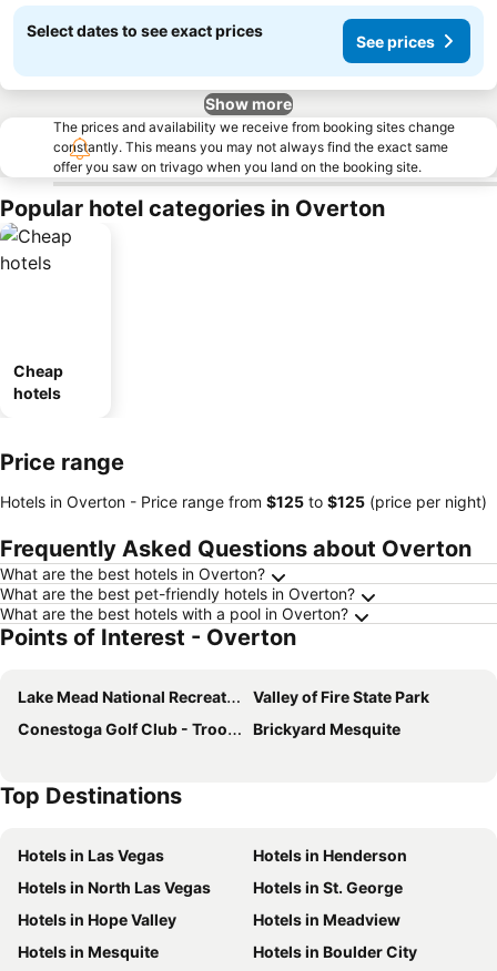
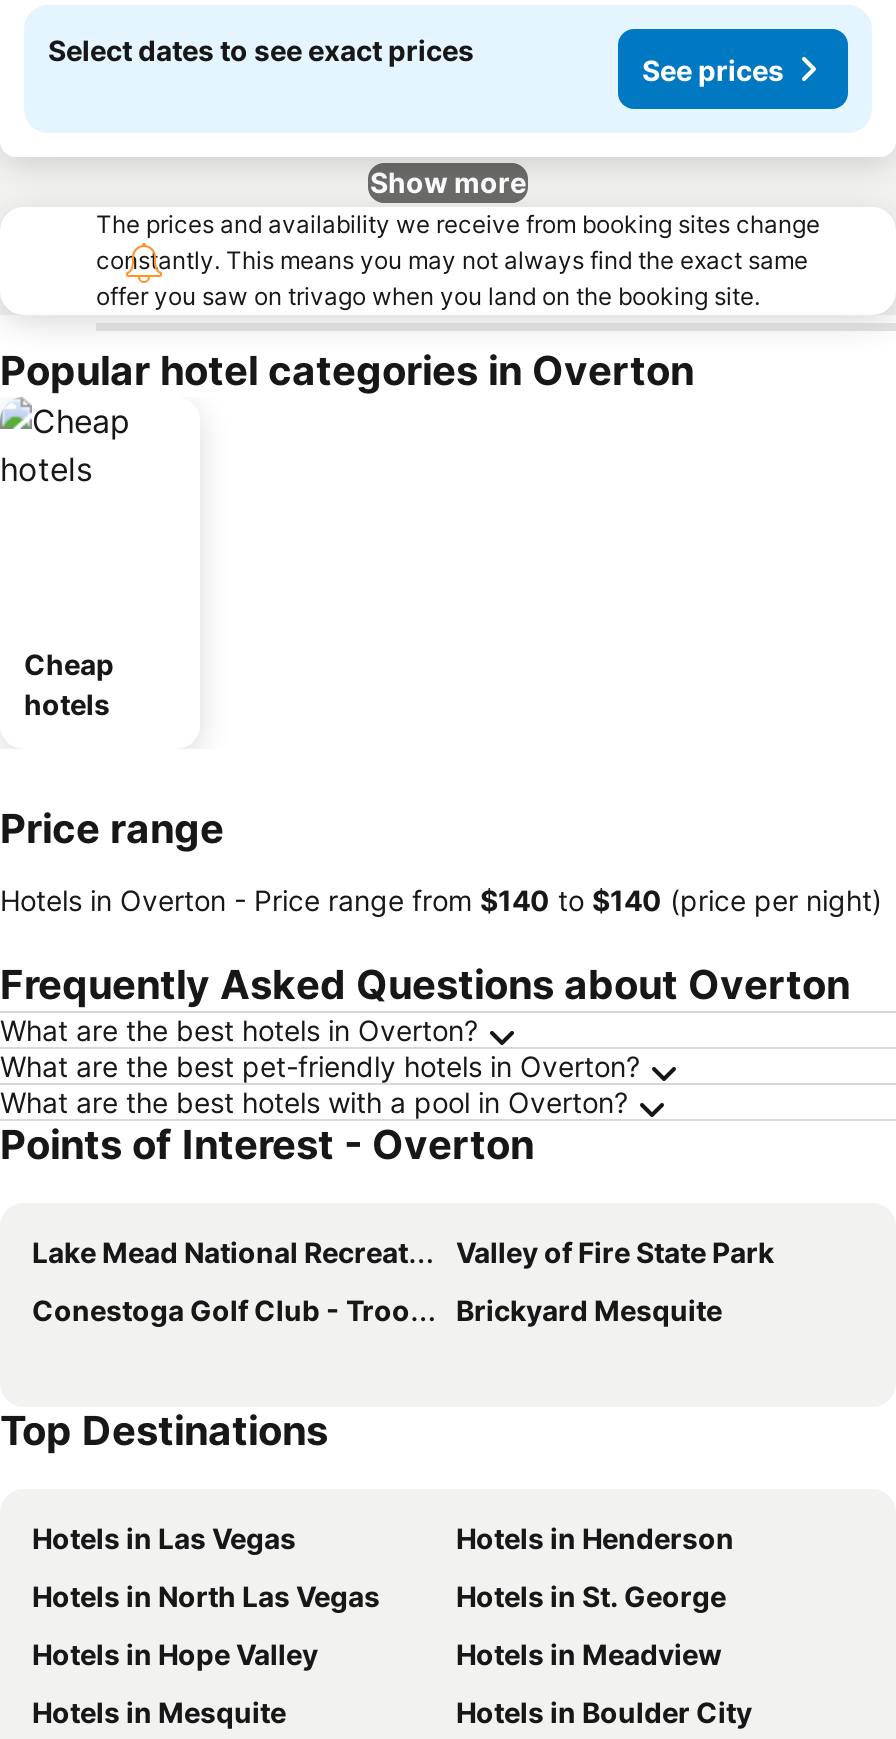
[0,492,487,511] Hotels in Overton - Price range from $125 to $125 (price per night) -> [0,883,882,917] Hotels in Overton - Price range from $140 to $140 (price per night)

